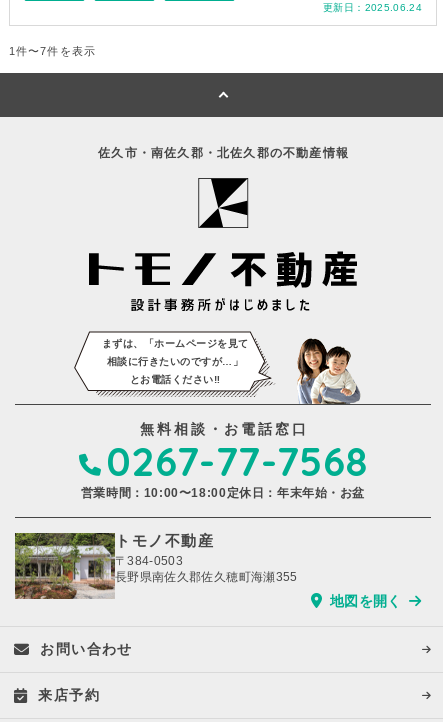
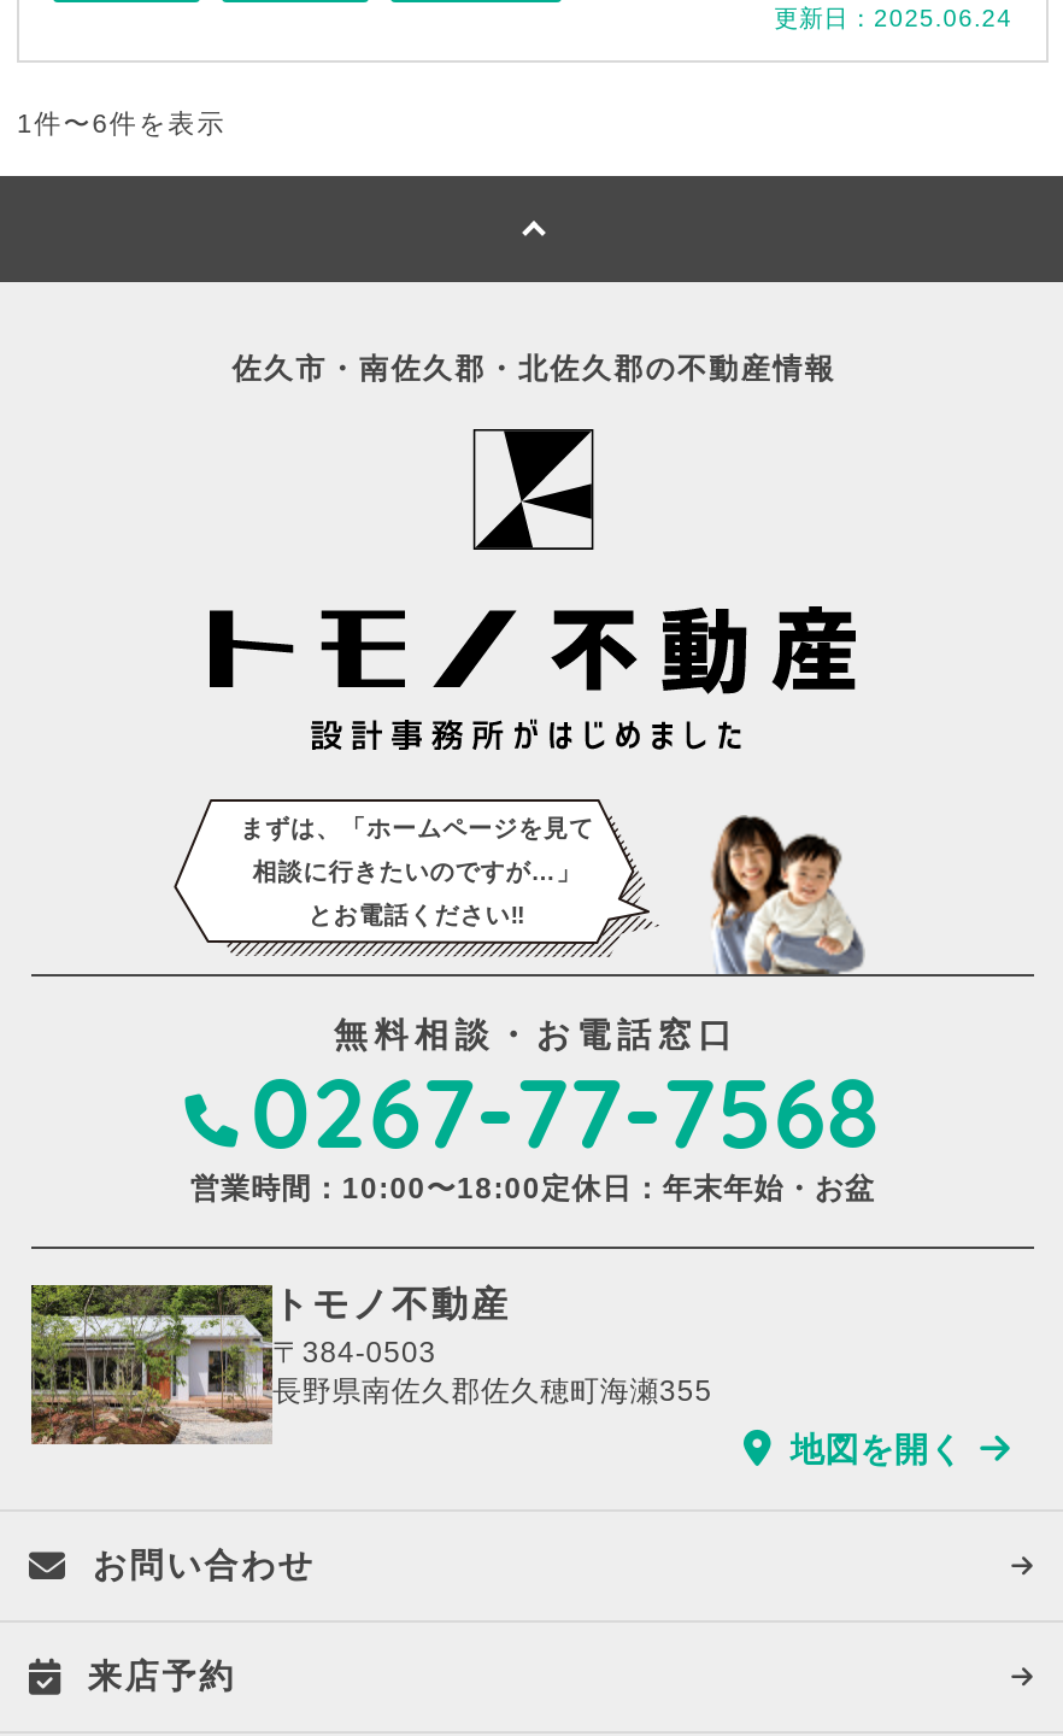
[9,45,96,57] 1件〜7件を表示 -> [17,108,226,137] 1件〜6件を表示

